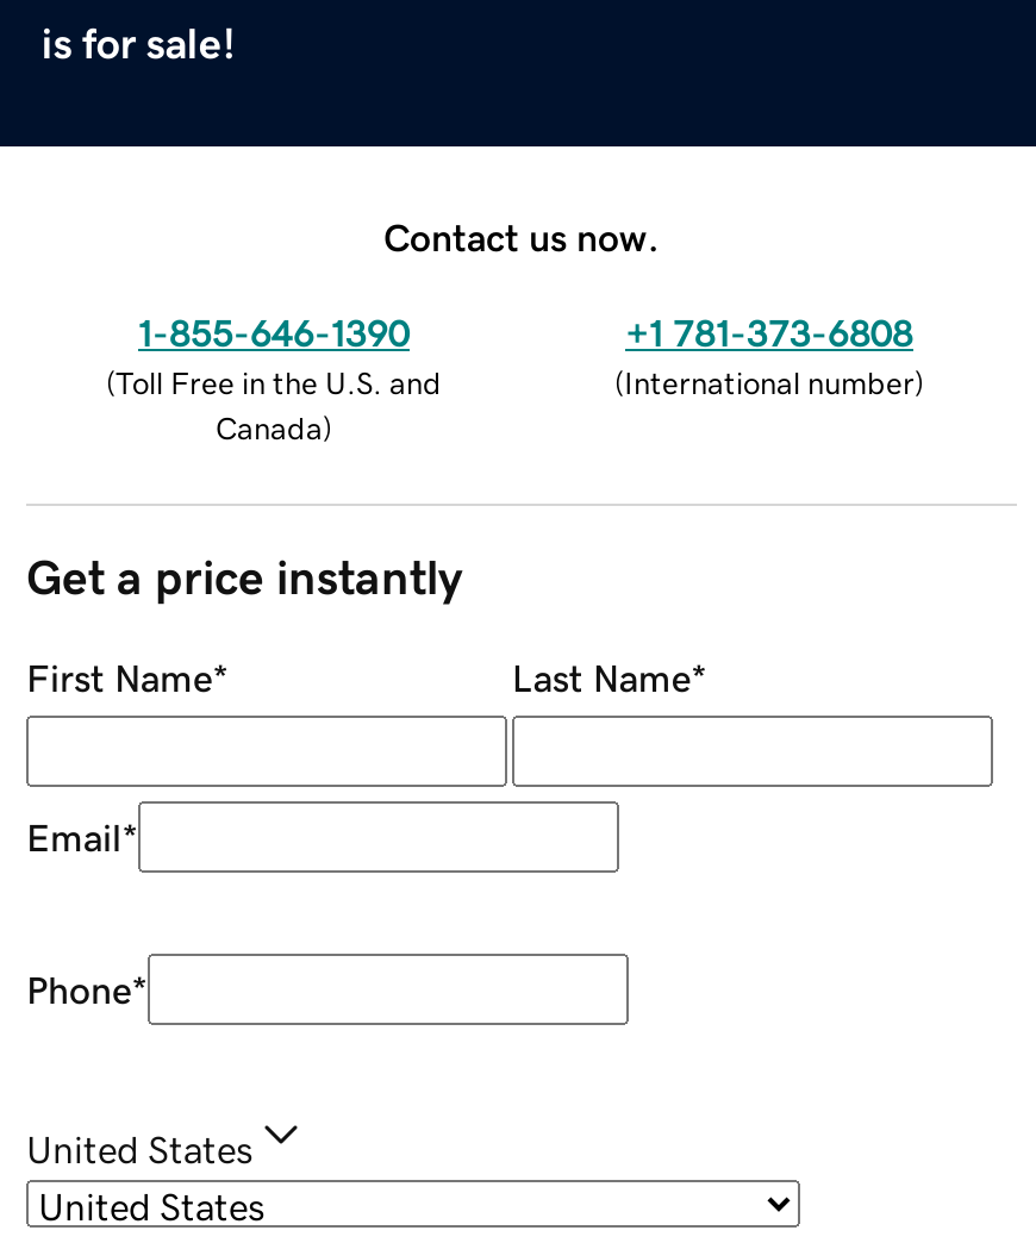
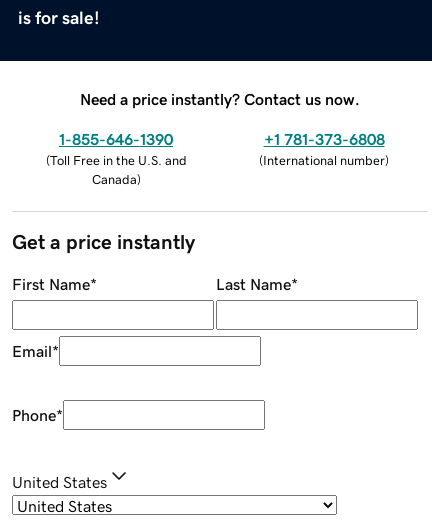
[383,217,660,255] Contact us now. -> [80,91,360,107] Need a price instantly? Contact us now.

